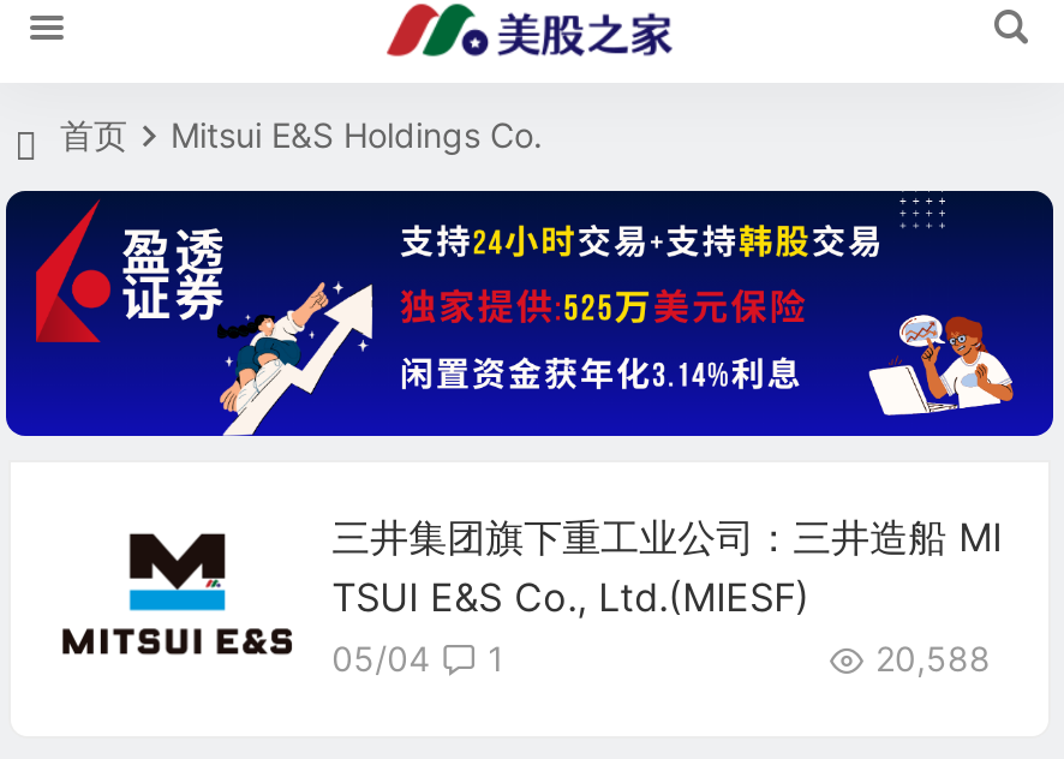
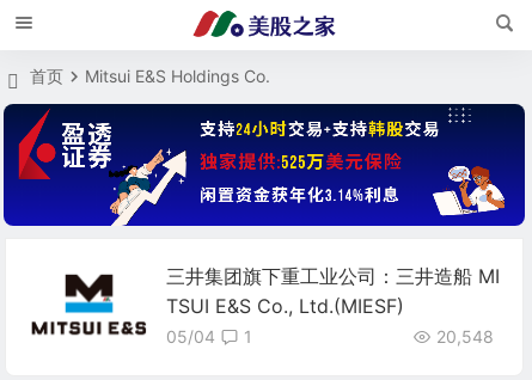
[875,639,991,679] 20,588 -> [436,327,494,347] 20,548

